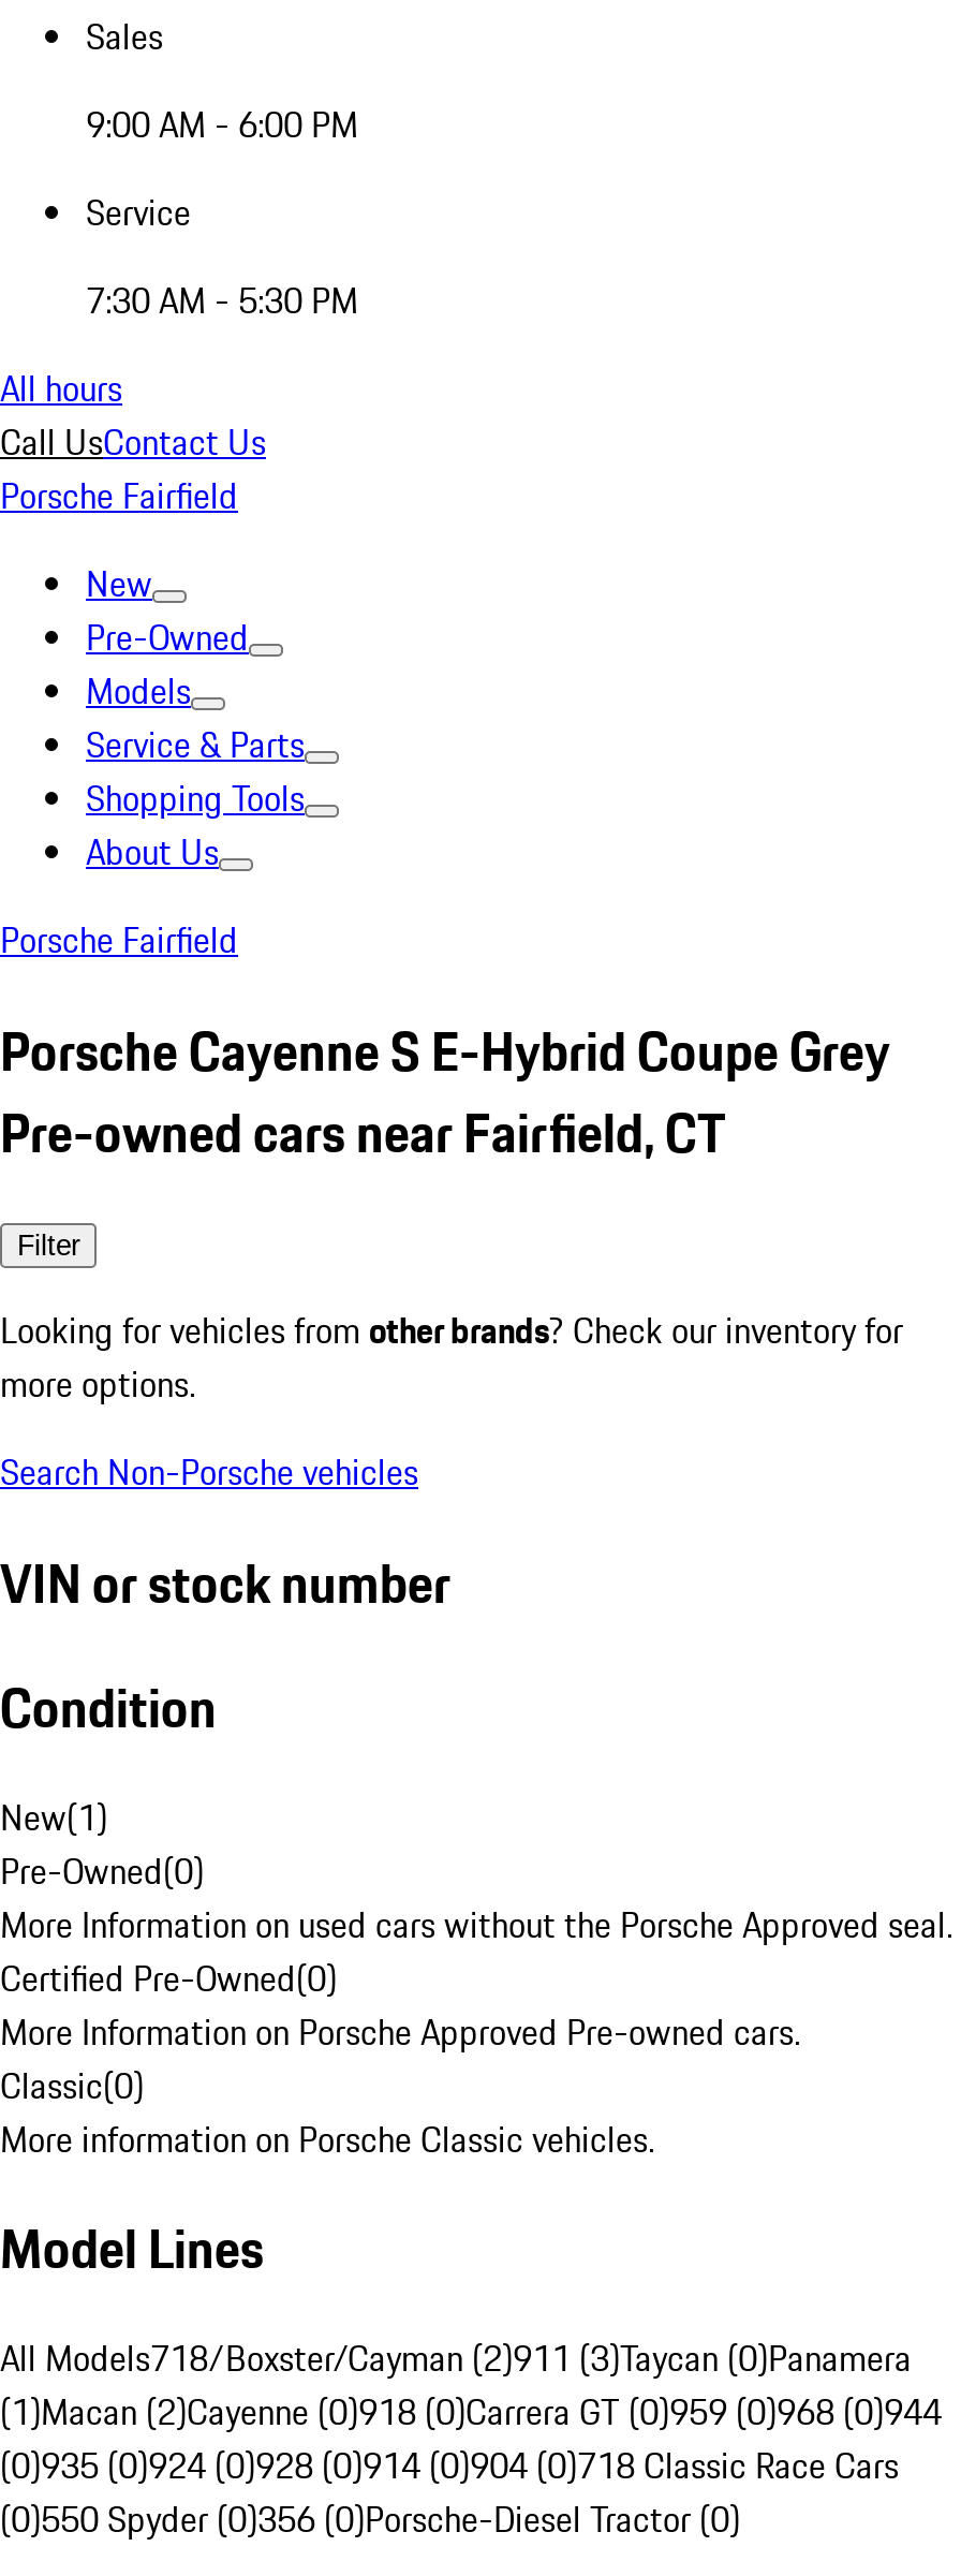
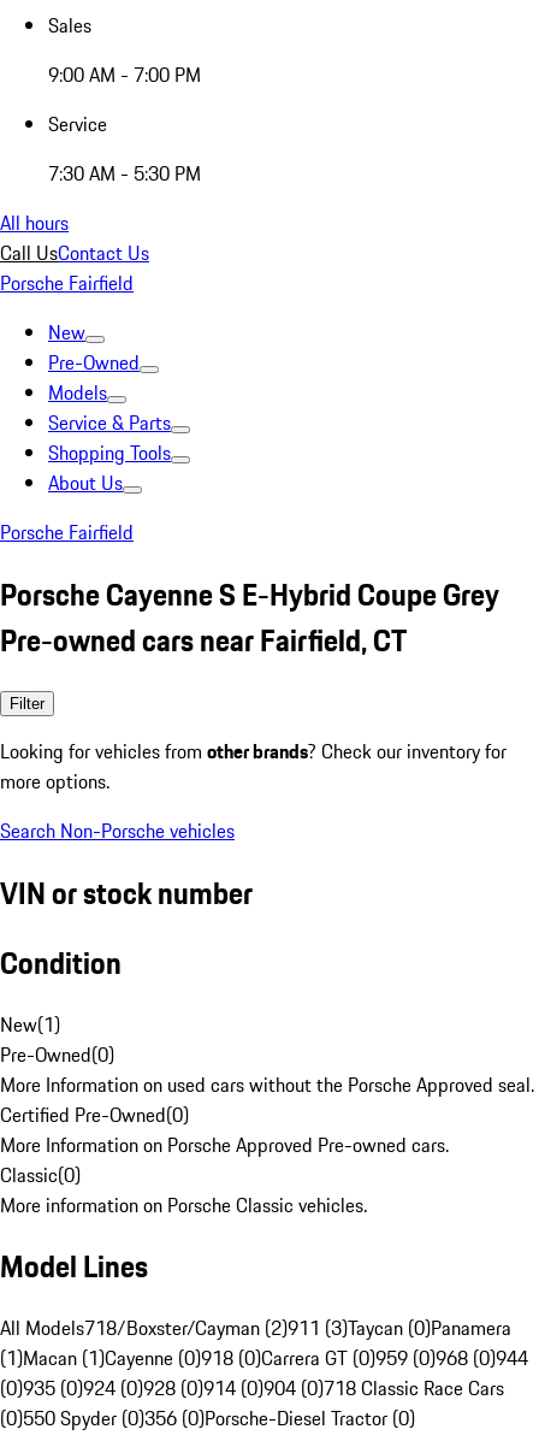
[86,99,358,150] 9:00 AM - 6:00 PM -> [48,60,201,89] 9:00 AM - 7:00 PM
[0,2387,942,2438] (1)Macan (2)Cayenne (0)918 (0)Carrera GT (0)959 (0)968 (0)944 -> [0,1344,528,1373] (1)Macan (1)Cayenne (0)918 (0)Carrera GT (0)959 (0)968 (0)944

